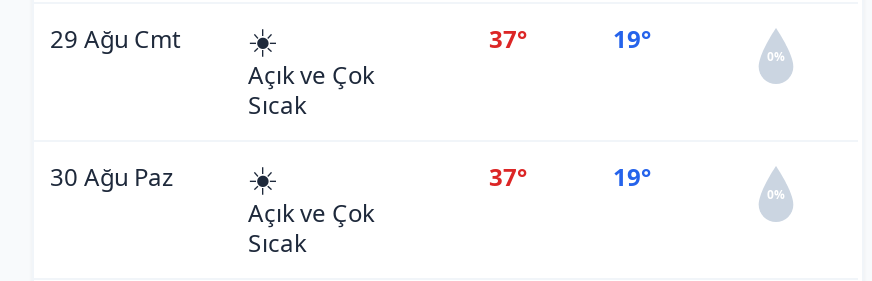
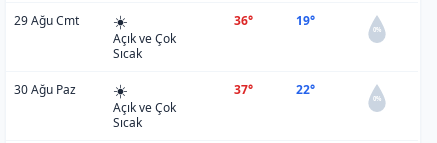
[489,22,527,56] 37° -> [233,12,252,29] 36°
[613,160,651,194] 19° -> [295,81,314,98] 22°

